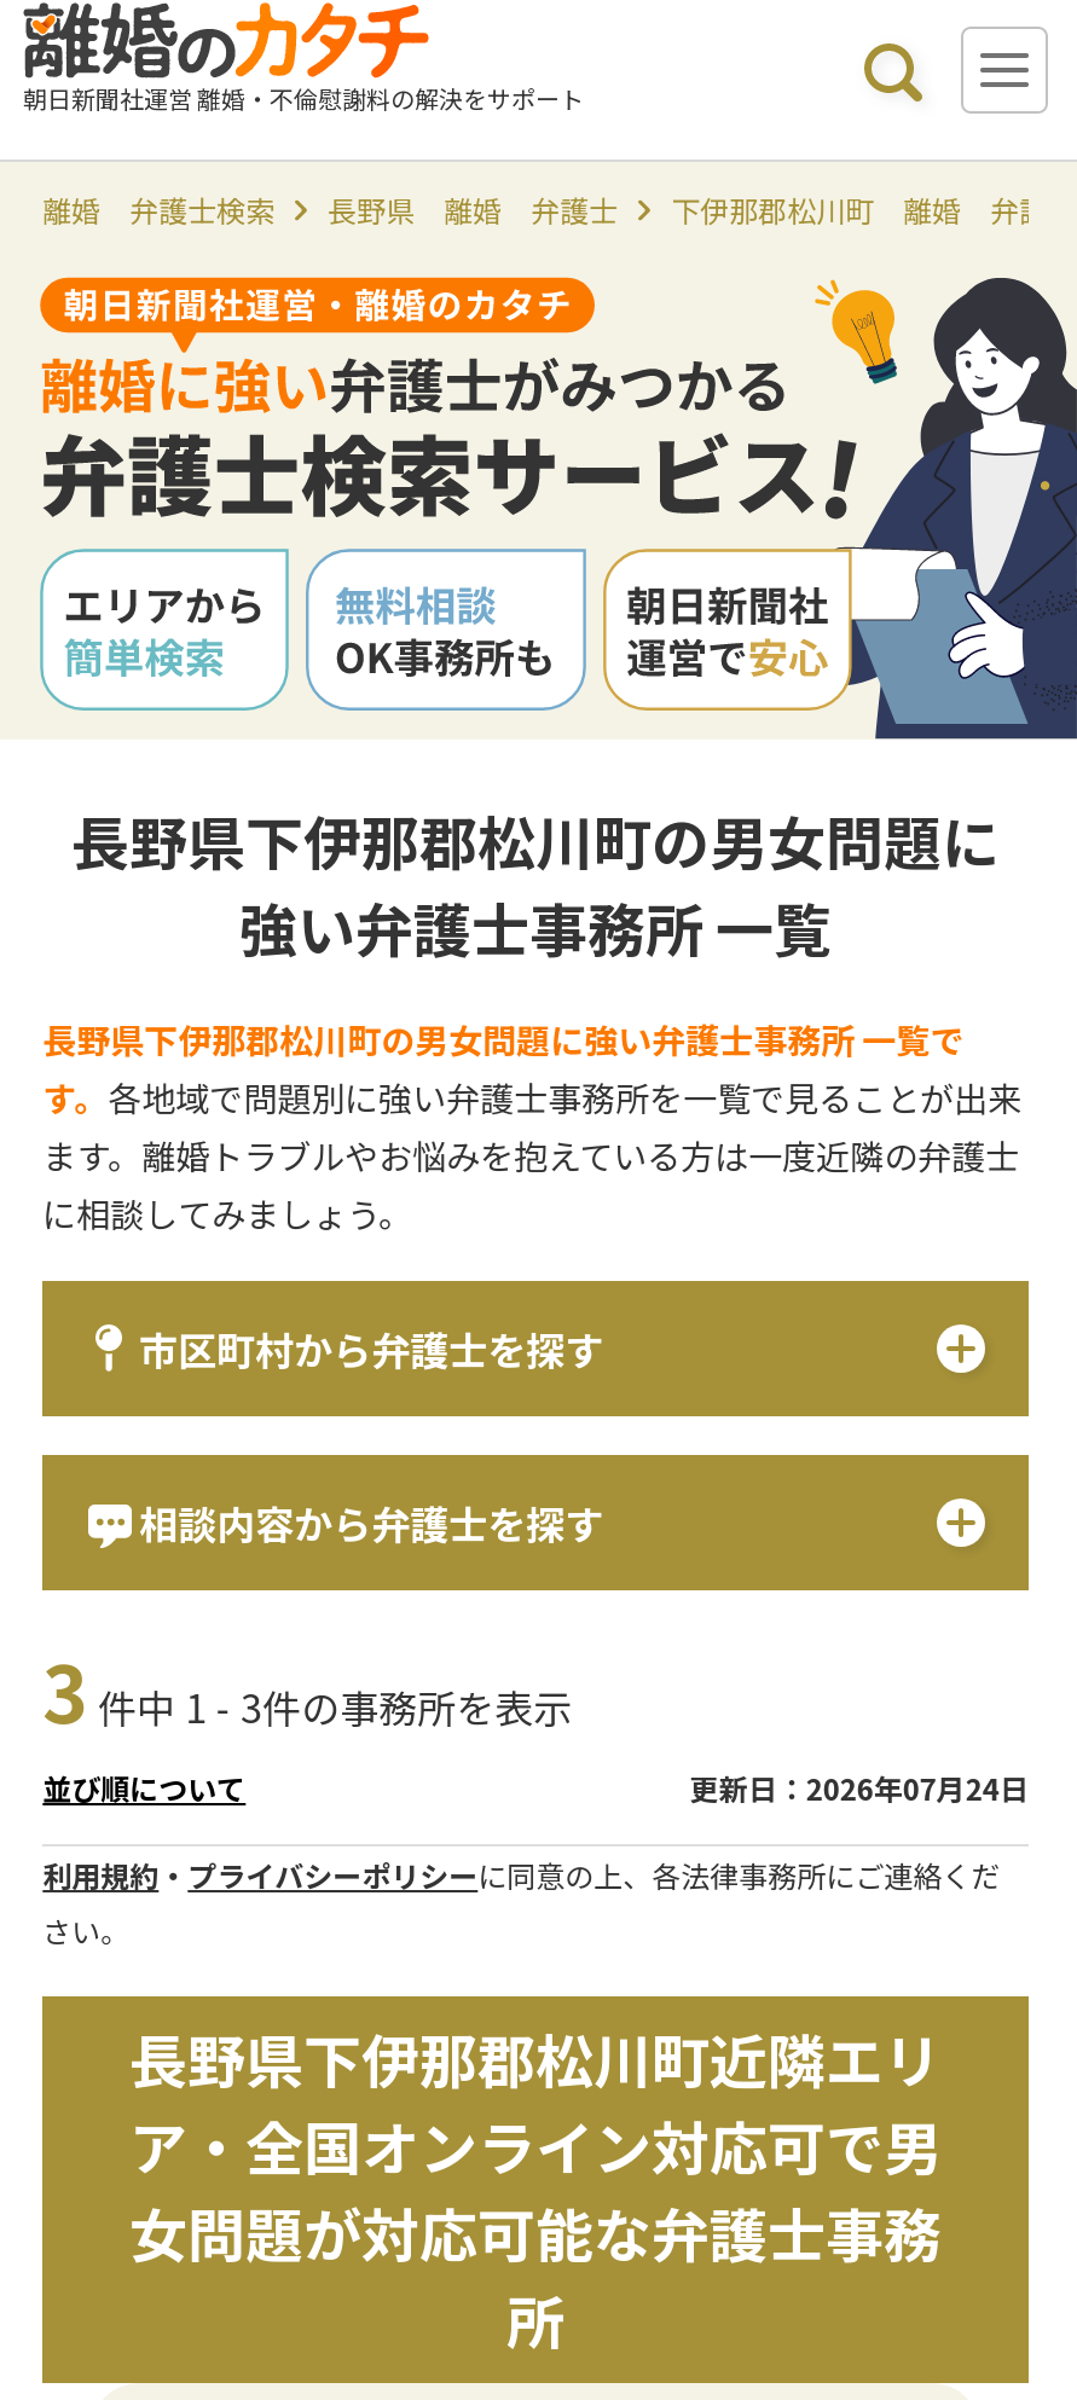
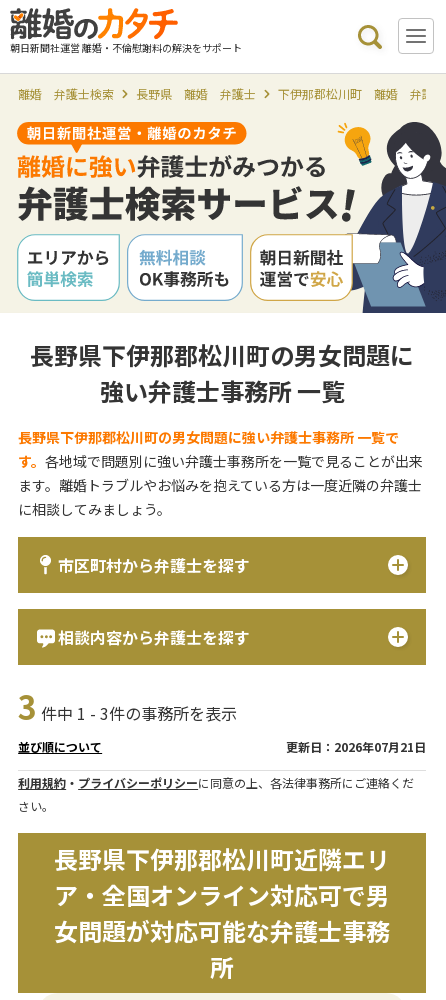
[690,1766,1028,1807] 更新日：2026年07月24日 -> [286,738,426,755] 更新日：2026年07月21日

